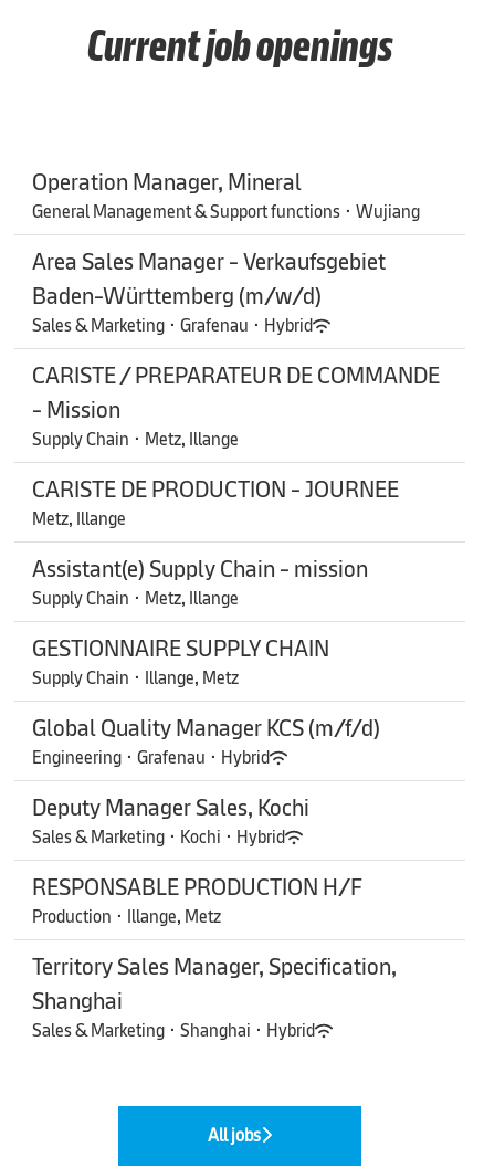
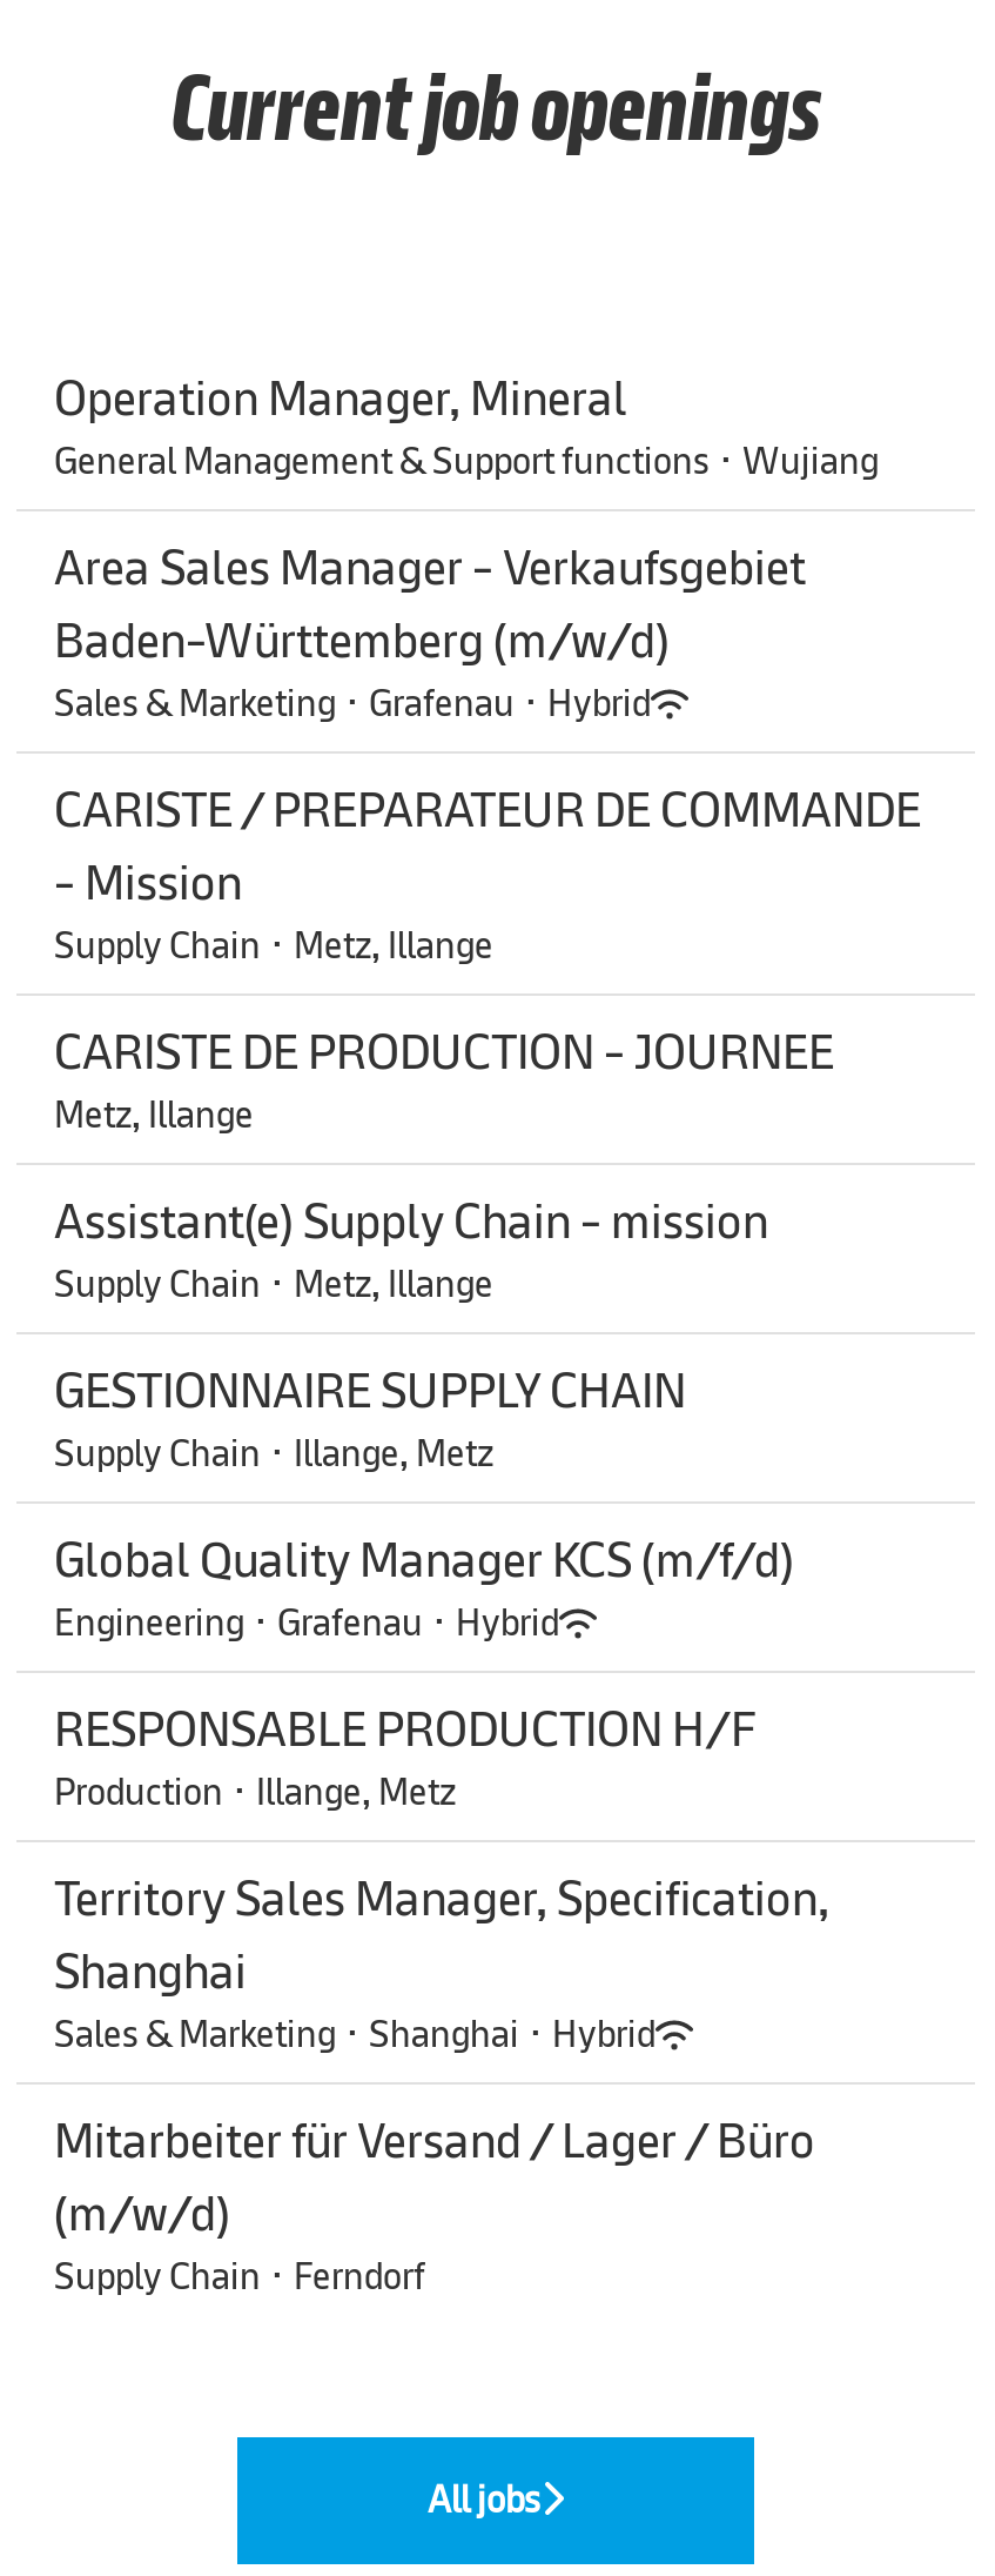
[32,792,309,848] Deputy Manager Sales, Kochi | Sales & Marketing · Kochi · Hybrid -> none
moved [32,871,397,1041] -> [54,1695,829,2058]: RESPONSABLE PRODUCTION H/F | Production · Illange, Metz | Territory Sales Manager, Specification, | Shanghai | Sales & Marketing · Shanghai · Hybrid
none -> [54,2107,815,2300] Mitarbeiter für Versand / Lager / Büro | (m/w/d) | Supply Chain · Ferndorf

